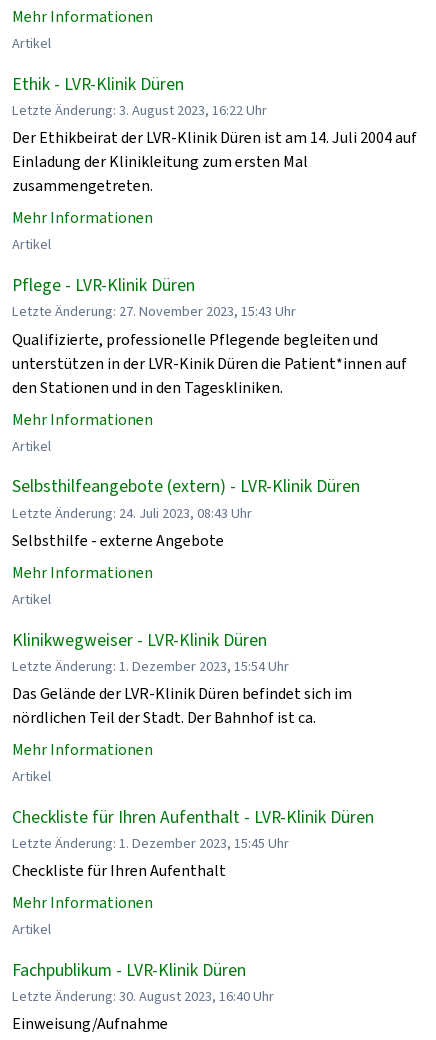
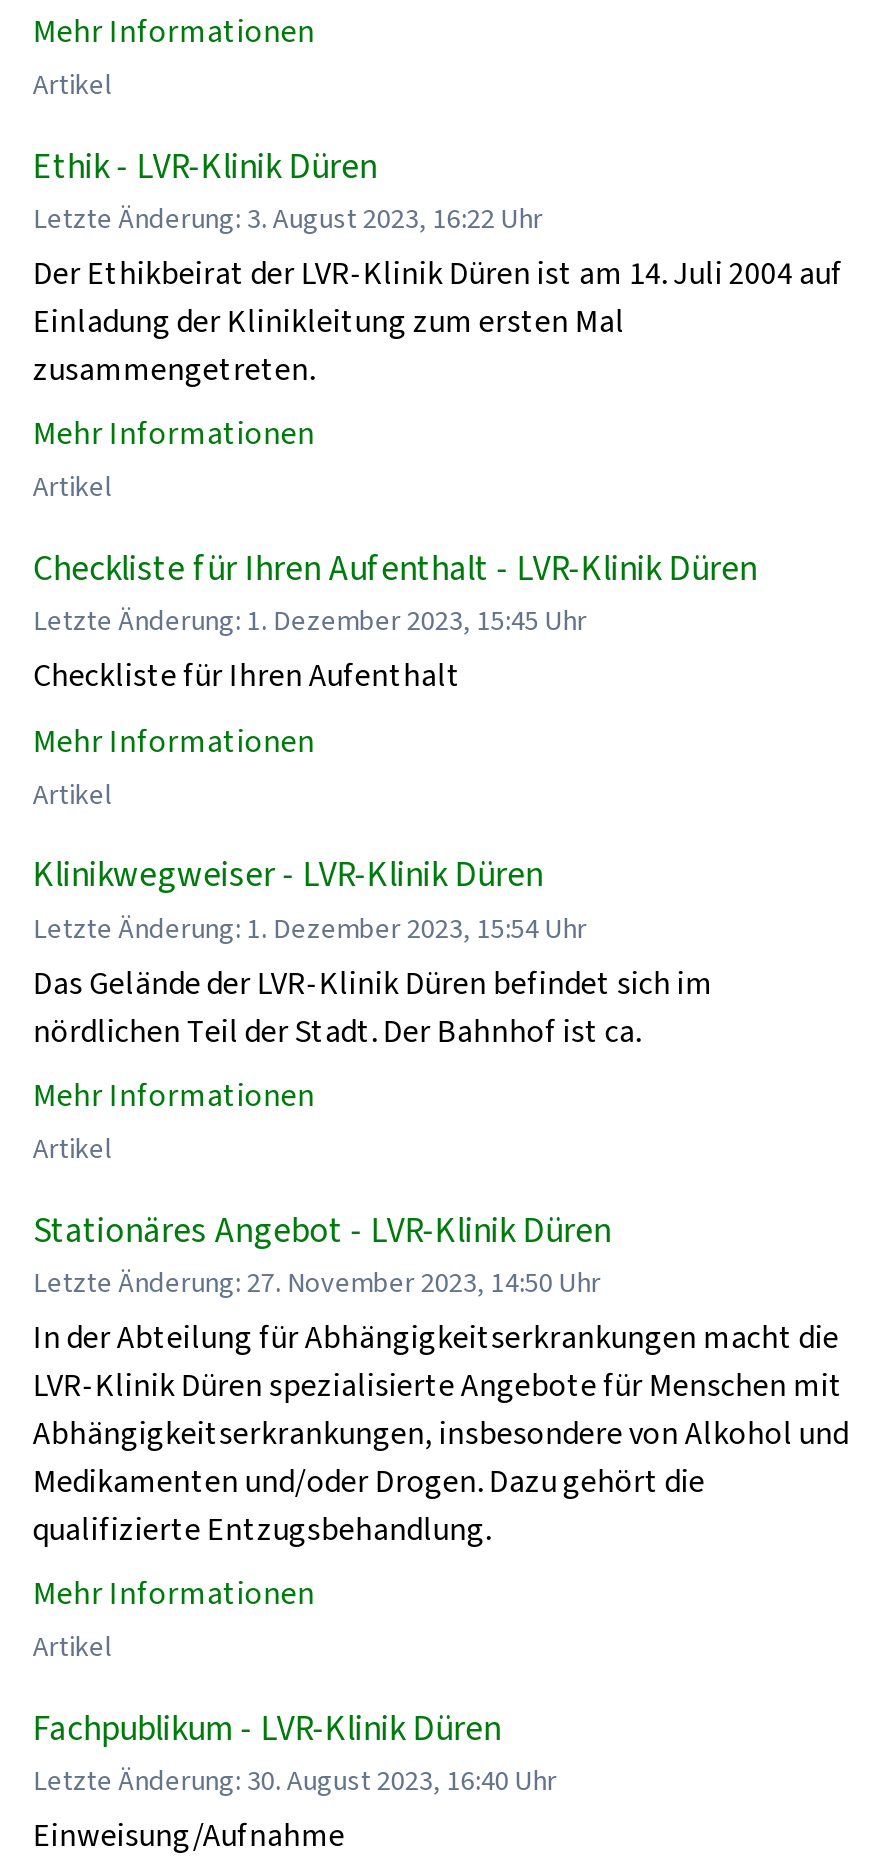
[12,273,407,551] Pflege - LVR-Klinik Düren | Letzte Änderung: 27. November 2023, 15:43 Uhr | Qualifizierte, professionelle Pflegende begleiten und | unterstützen in der LVR-Kinik Düren die Patient*innen auf | den Stationen und in den Tageskliniken. | Mehr Informationen | Artikel | Selbsthilfeangebote (extern) - LVR-Klinik Düren | Letzte Änderung: 24. Juli 2023, 08:43 Uhr | Selbsthilfe - externe Angebote -> none
moved [12,562,352,786] -> [33,719,713,1168]: Mehr Informationen | Artikel | Klinikwegweiser - LVR-Klinik Düren | Letzte Änderung: 1. Dezember 2023, 15:54 Uhr | Das Gelände der LVR-Klinik Düren befindet sich im | nördlichen Teil der Stadt. Der Bahnhof ist ca. | Mehr Informationen | Artikel
none -> [33,1205,849,1550] Stationäres Angebot - LVR-Klinik Düren | Letzte Änderung: 27. November 2023, 14:50 Uhr | In der Abteilung für Abhängigkeitserkrankungen macht die | LVR-Klinik Düren spezialisierte Angebote für Menschen mit | Abhängigkeitserkrankungen, insbesondere von Alkohol und | Medikamenten und/oder Drogen. Dazu gehört die | qualifizierte Entzugsbehandlung.
moved [12,805,374,881] -> [33,544,757,697]: Checkliste für Ihren Aufenthalt - LVR-Klinik Düren | Letzte Änderung: 1. Dezember 2023, 15:45 Uhr | Checkliste für Ihren Aufenthalt

